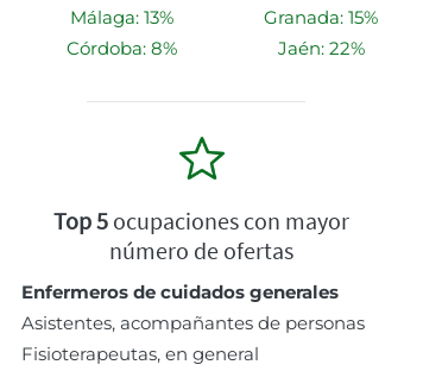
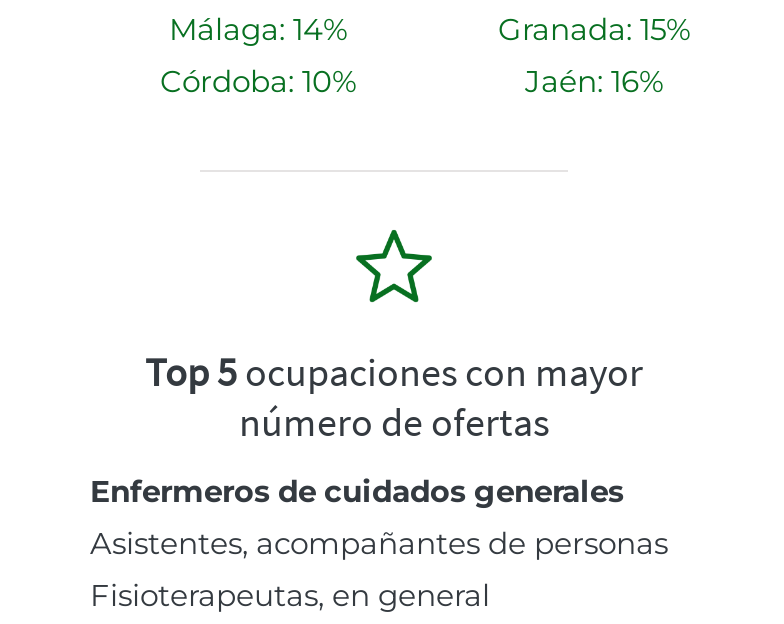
[70,6,173,29] Málaga: 13% -> [169,10,347,48] Málaga: 14%
[66,37,176,60] Córdoba: 8% -> [160,62,356,100] Córdoba: 10%
[277,37,364,60] Jaén: 22% -> [525,62,663,100] Jaén: 16%

